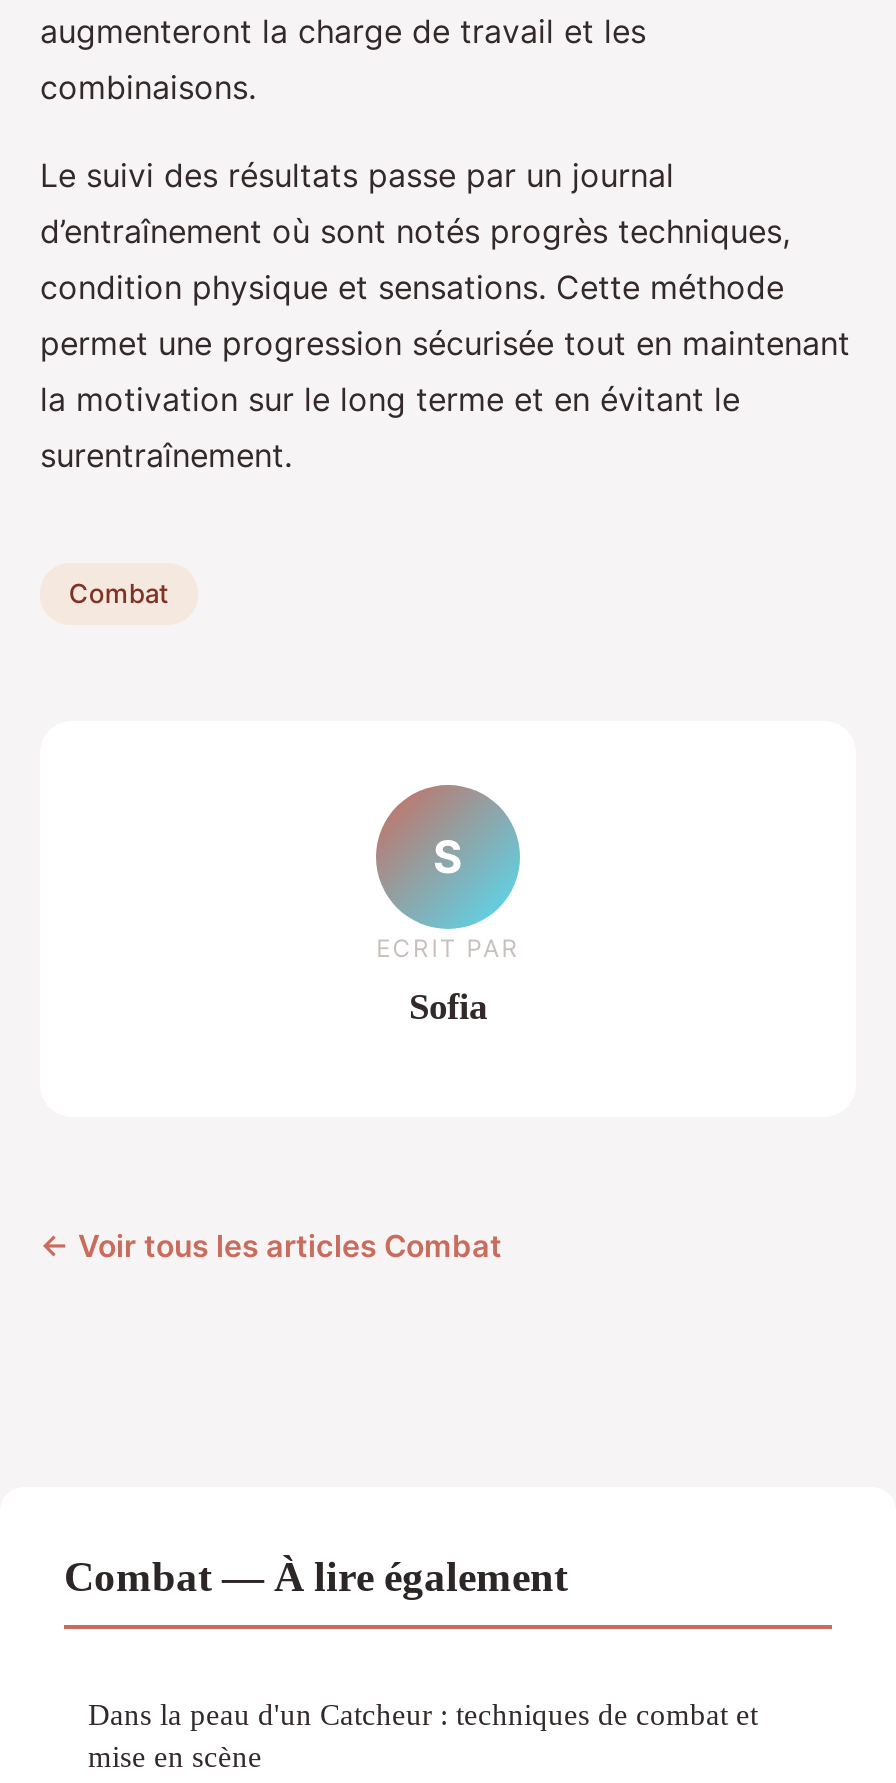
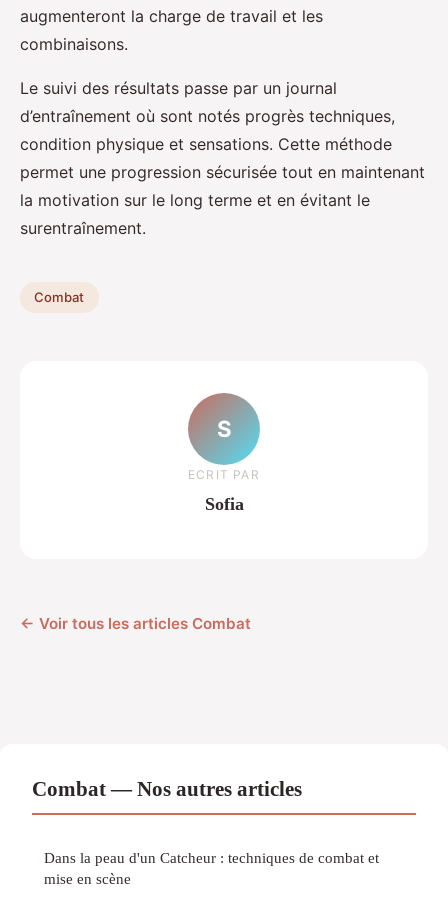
[64,1552,568,1598] Combat — À lire également -> [32,777,302,800] Combat — Nos autres articles

